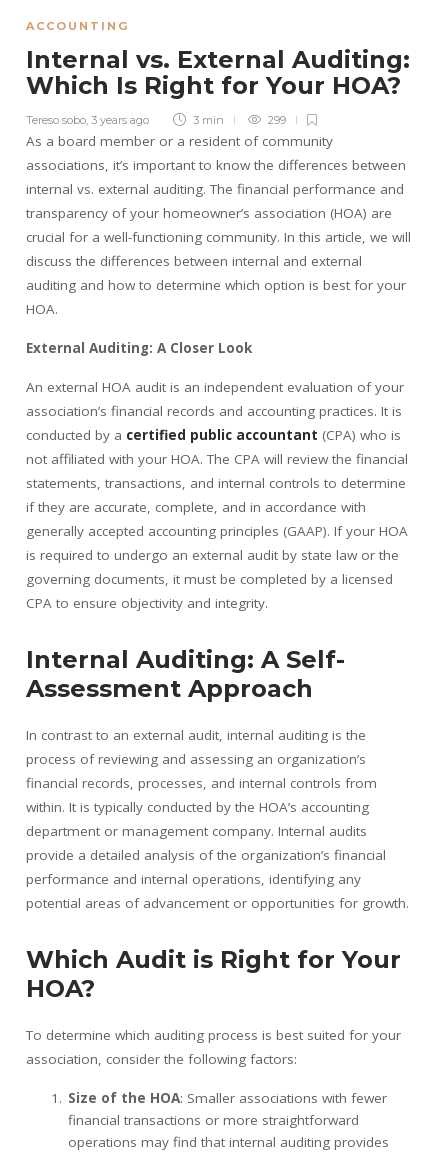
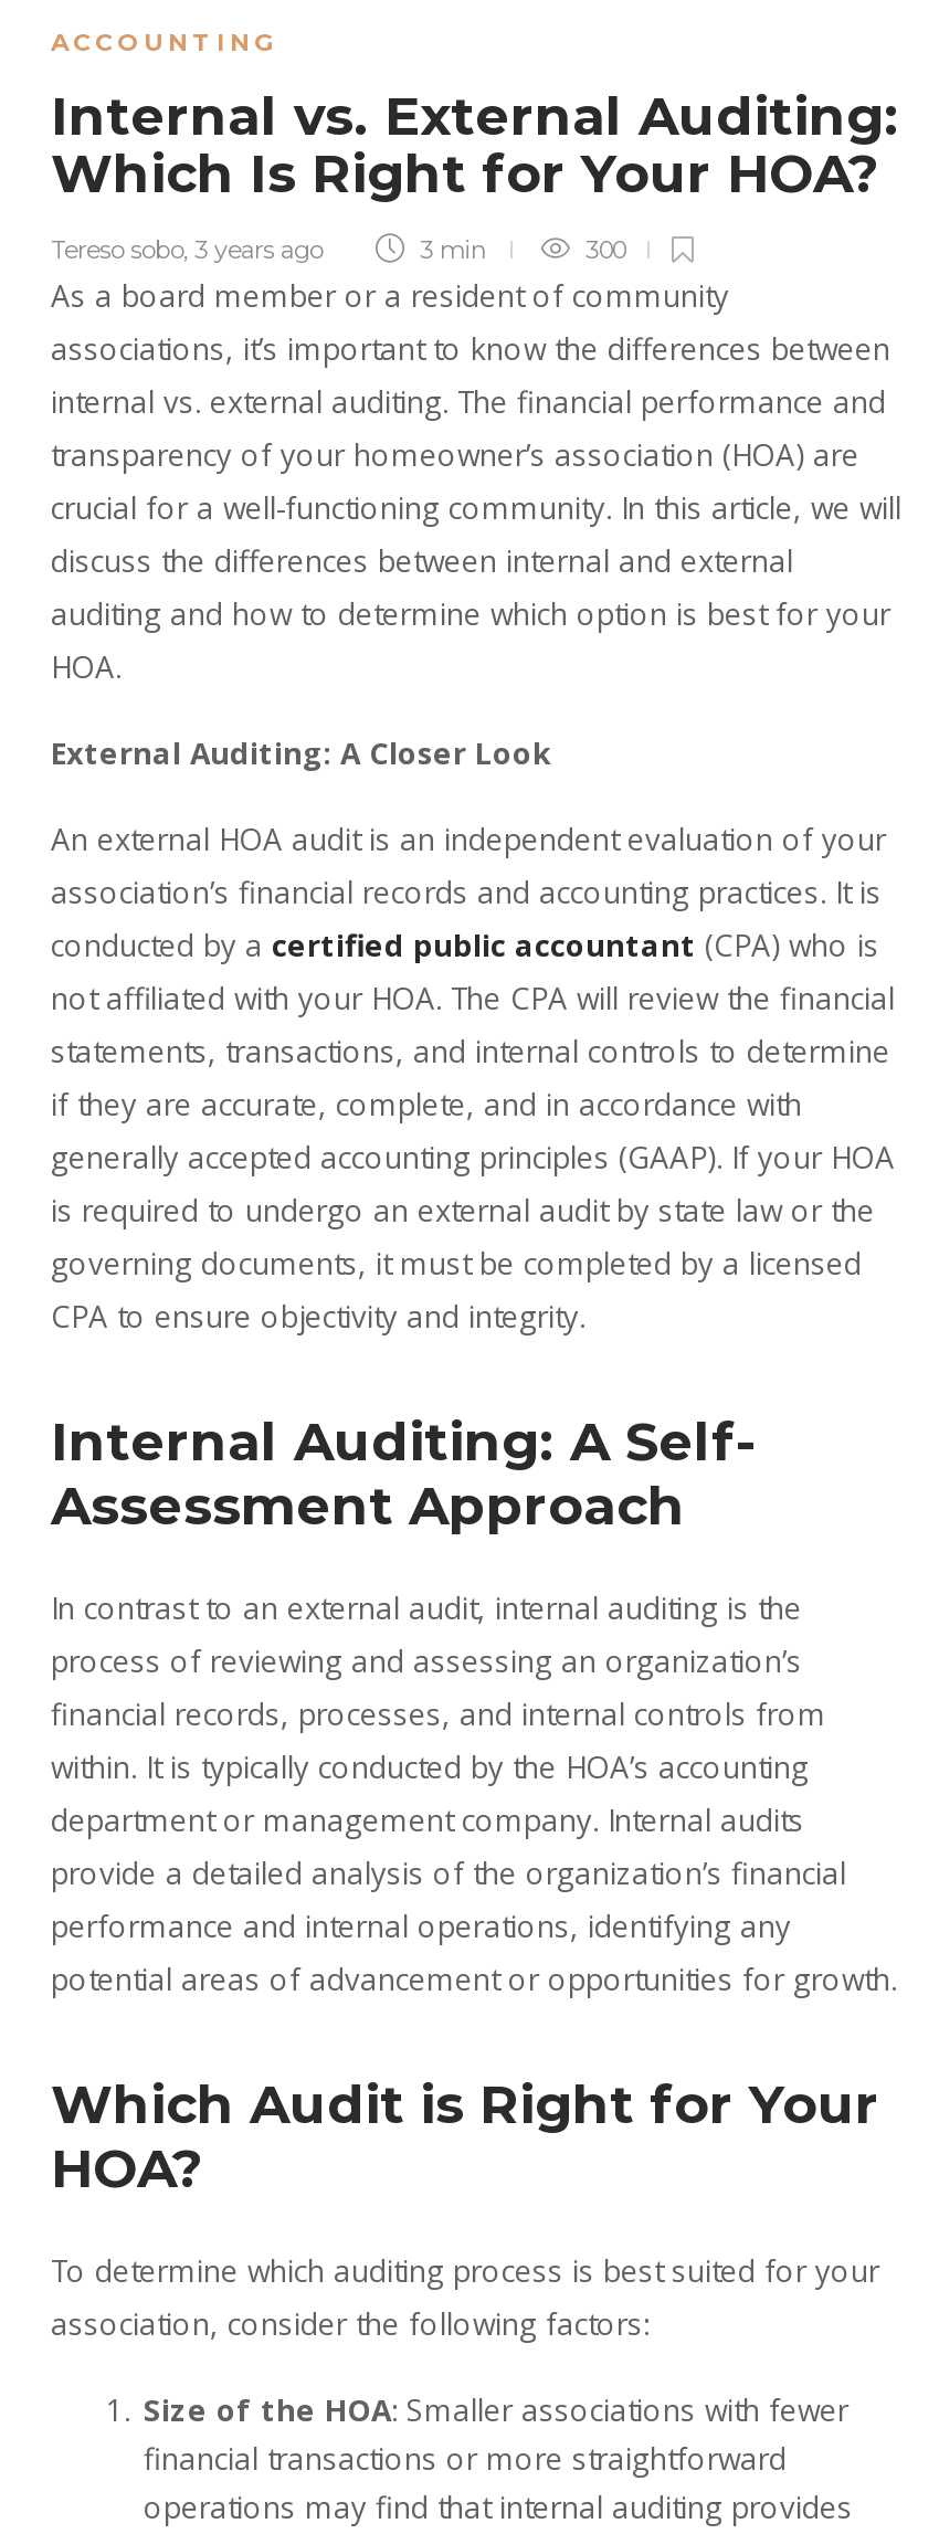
[265,113,286,127] 299 -> [579,235,625,266] 300

